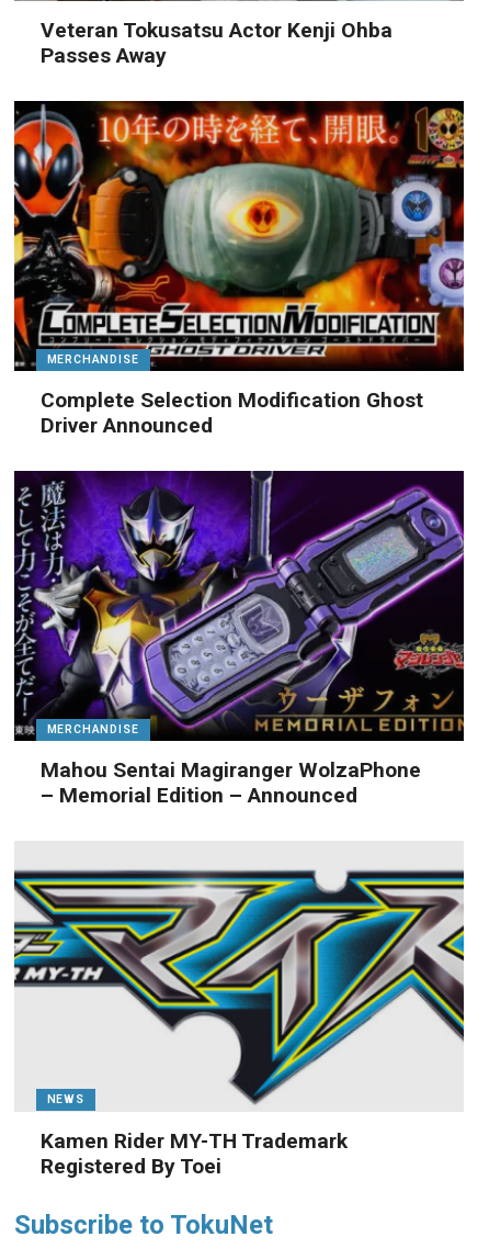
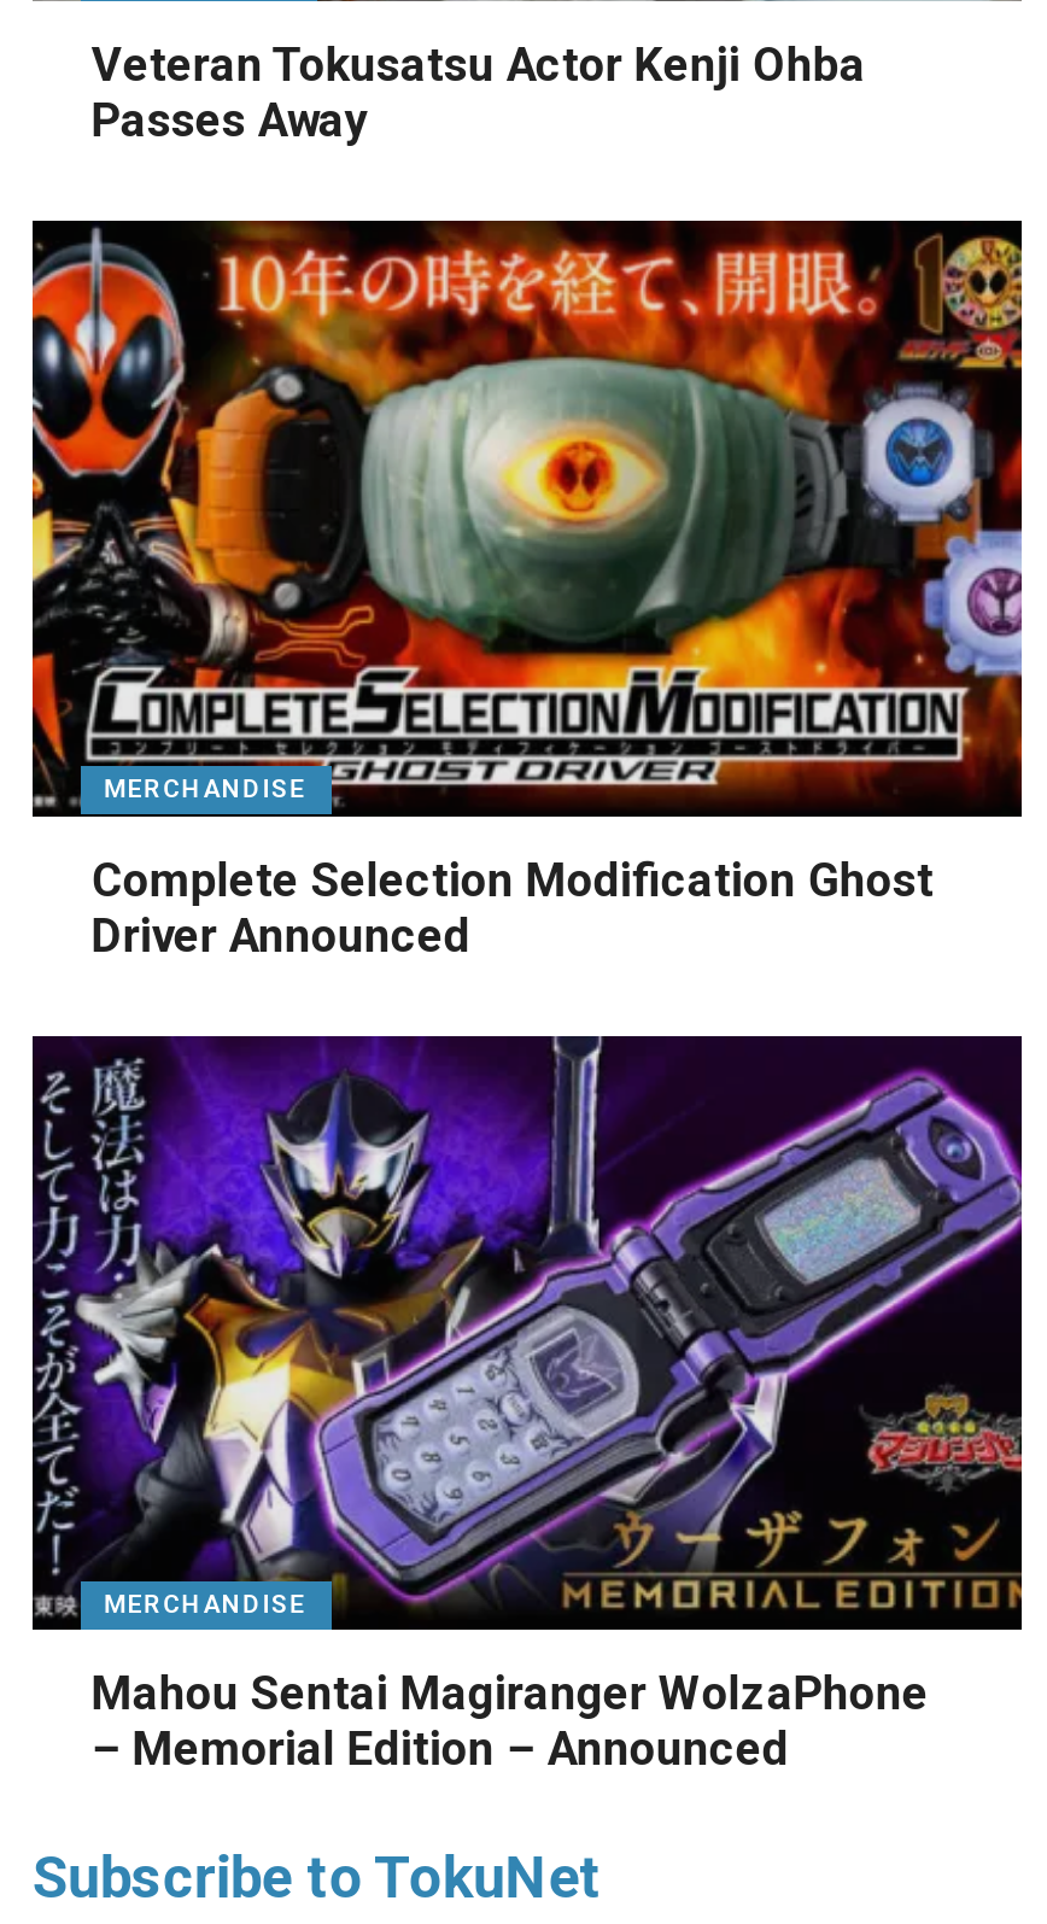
[13,868,465,1179] [image] | NEWS | Kamen Rider MY-TH Trademark | Registered By Toei -> none

